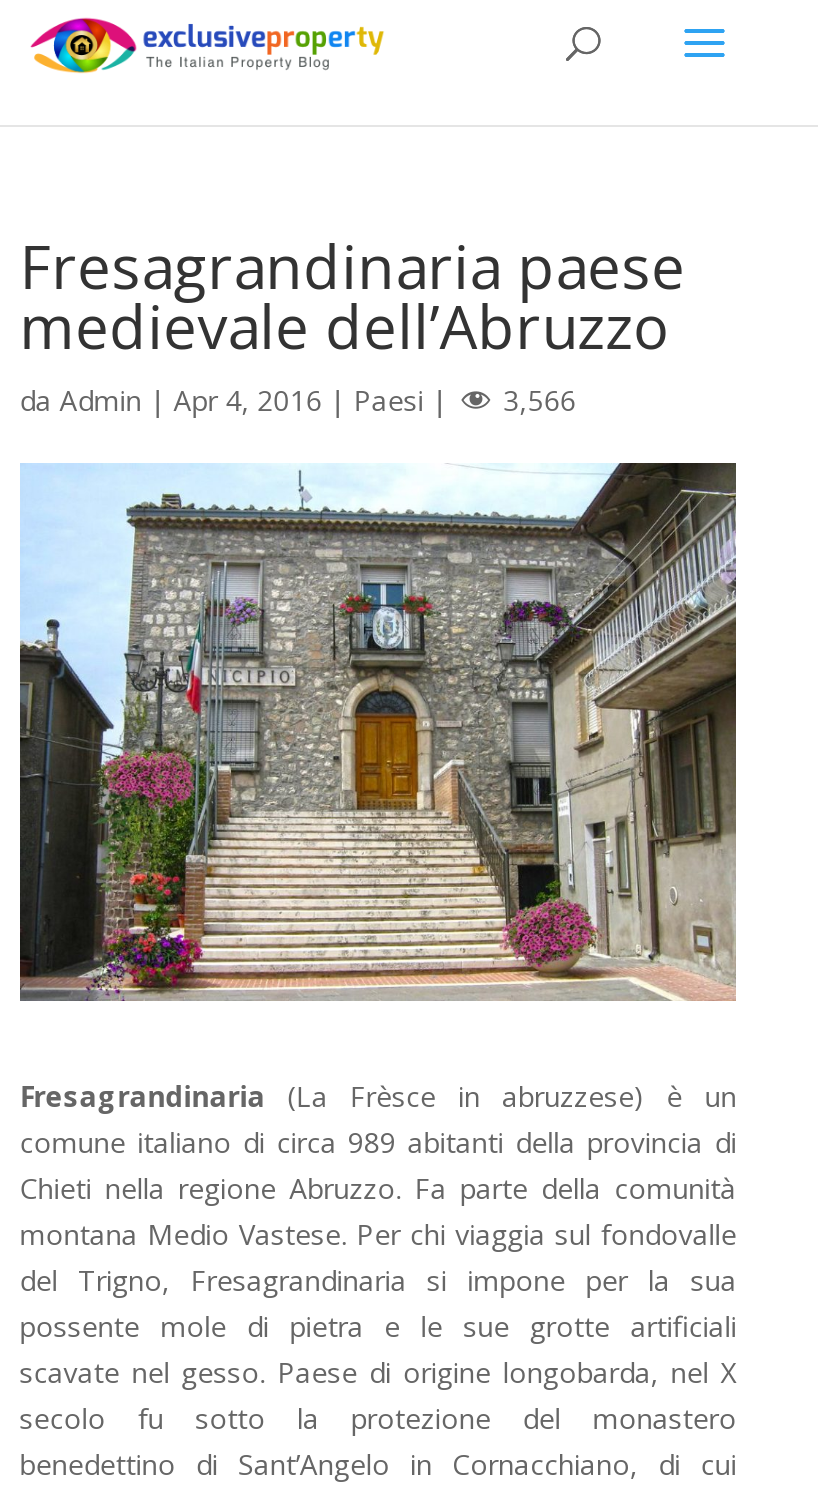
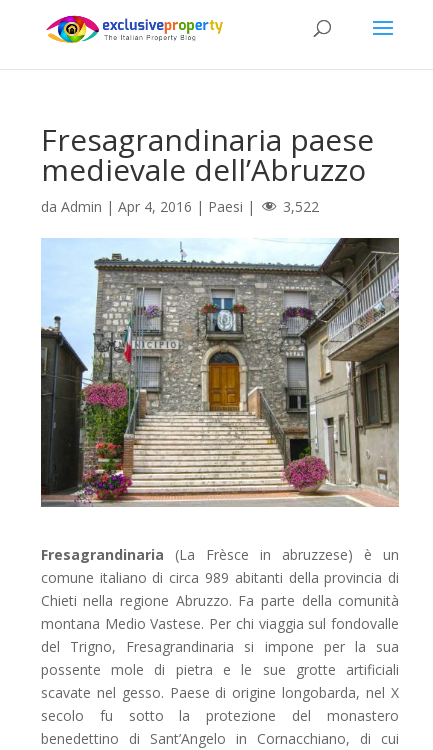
[504,381,576,419] 3,566 -> [283,197,319,216] 3,522

